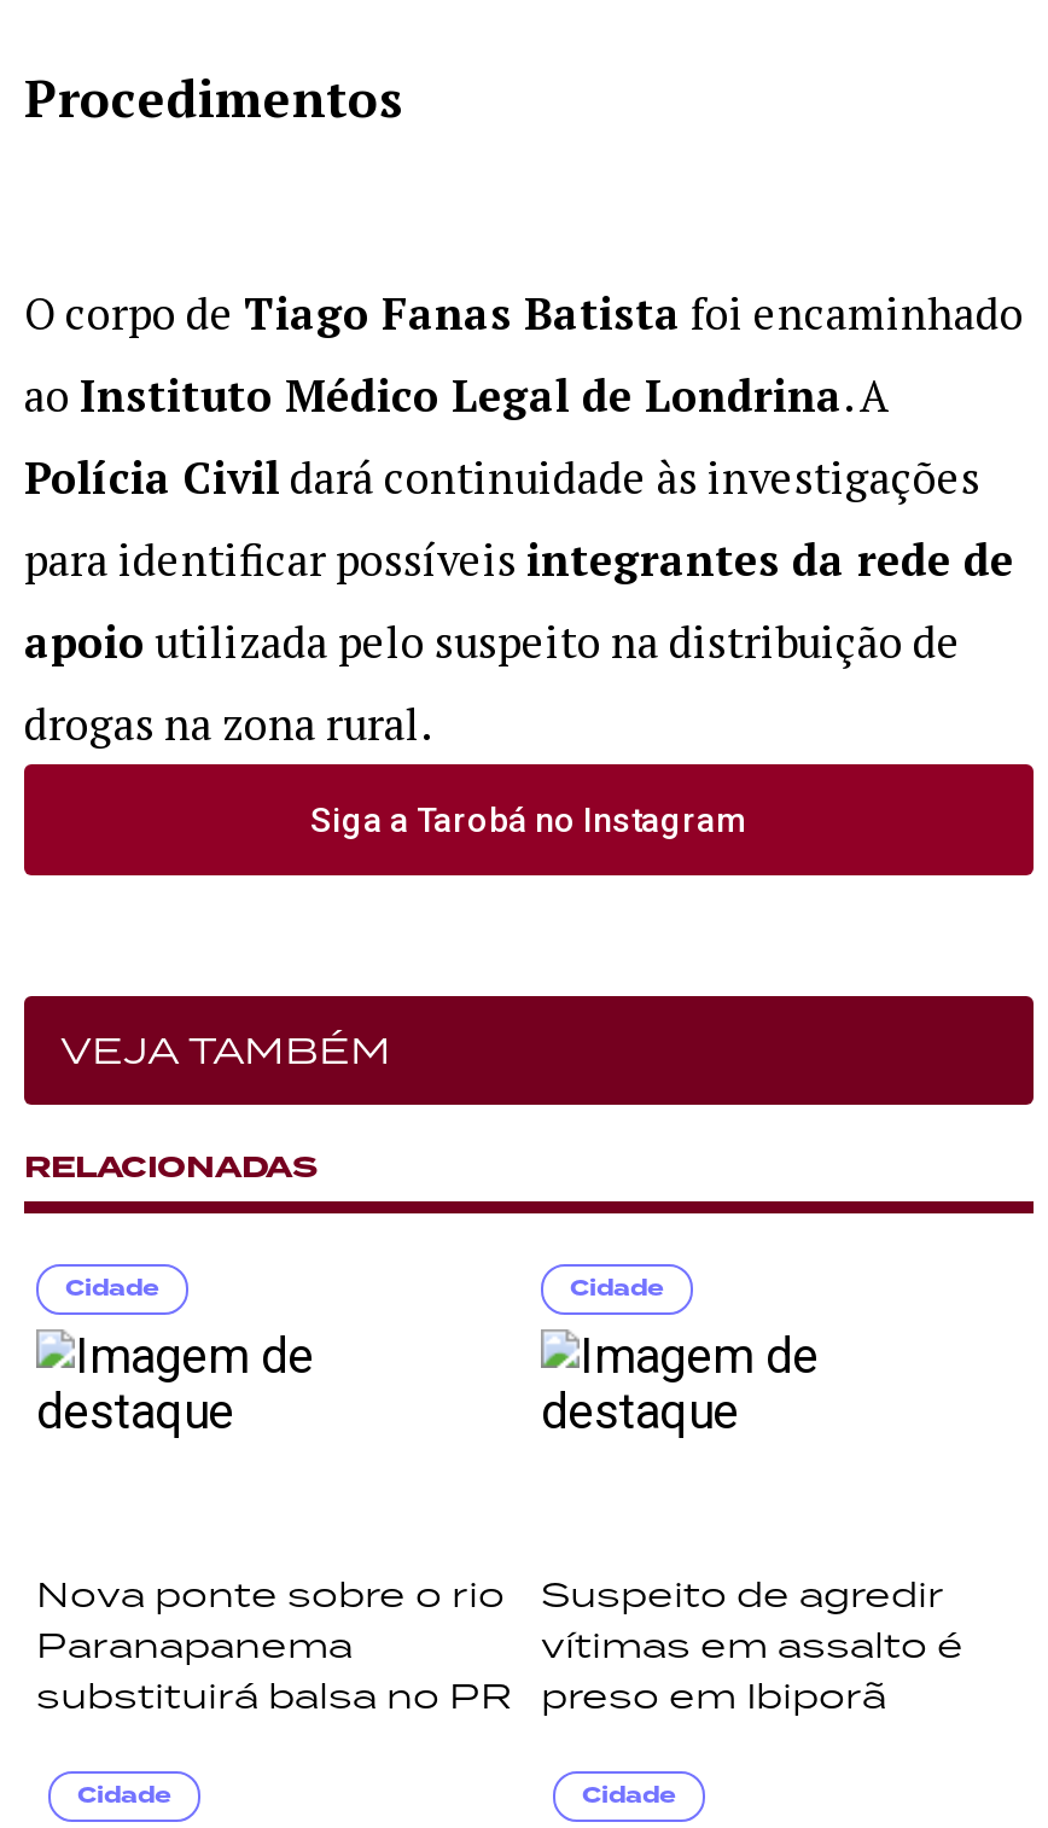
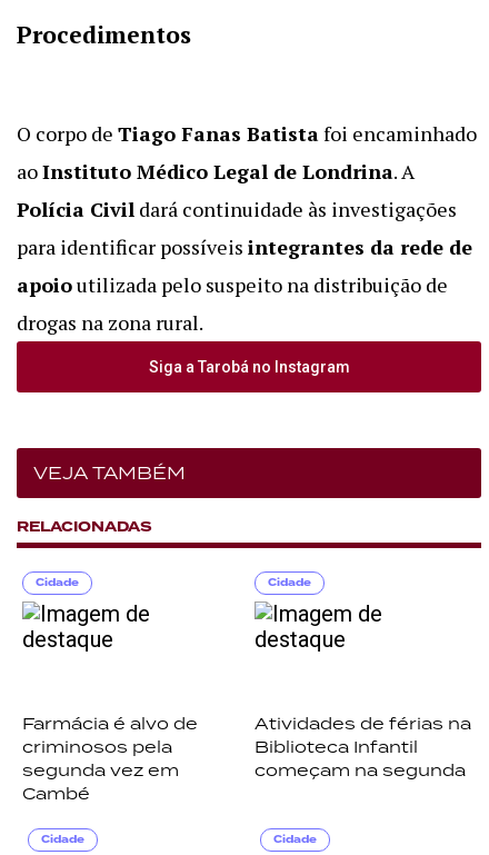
[36,1572,512,1719] Nova ponte sobre o rio | Paranapanema | substituirá balsa no PR -> [22,713,198,804] Farmácia é alvo de | criminosos pela | segunda vez em | Cambé
[541,1572,963,1719] Suspeito de agredir | vítimas em assalto é | preso em Ibiporã -> [255,713,471,781] Atividades de férias na | Biblioteca Infantil | começam na segunda

